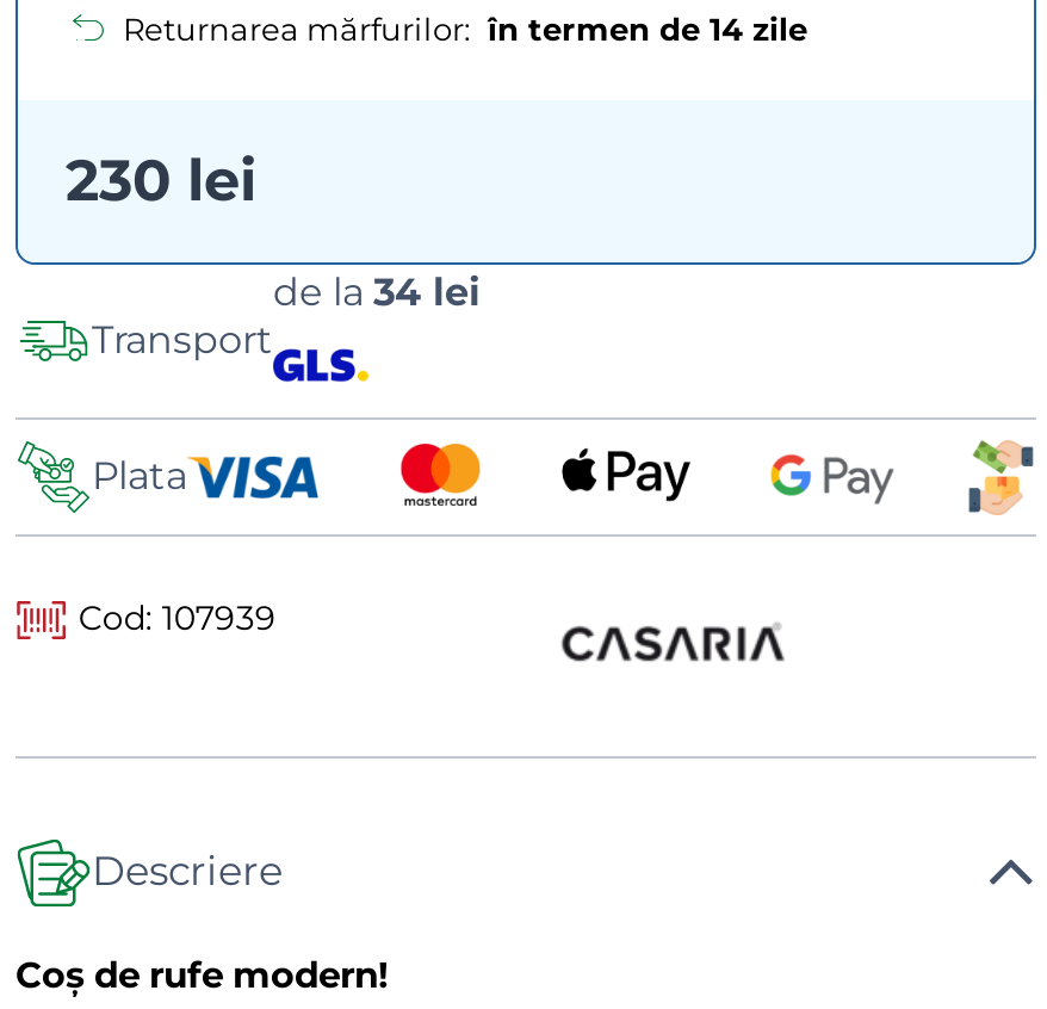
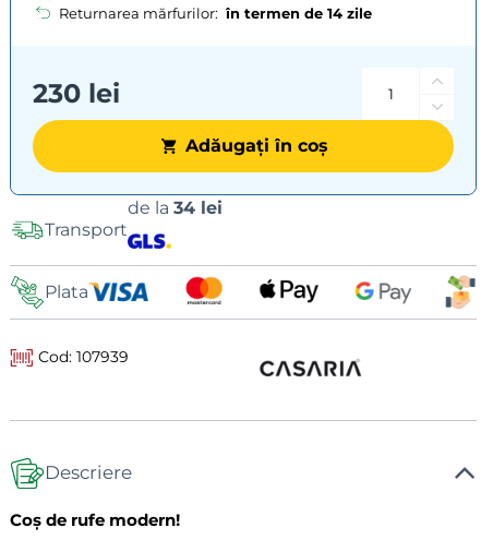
none -> [185,135,328,155] Adăugați în coș

